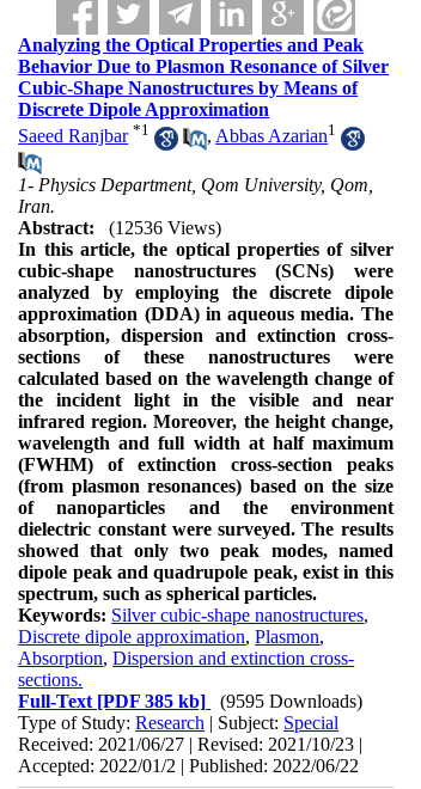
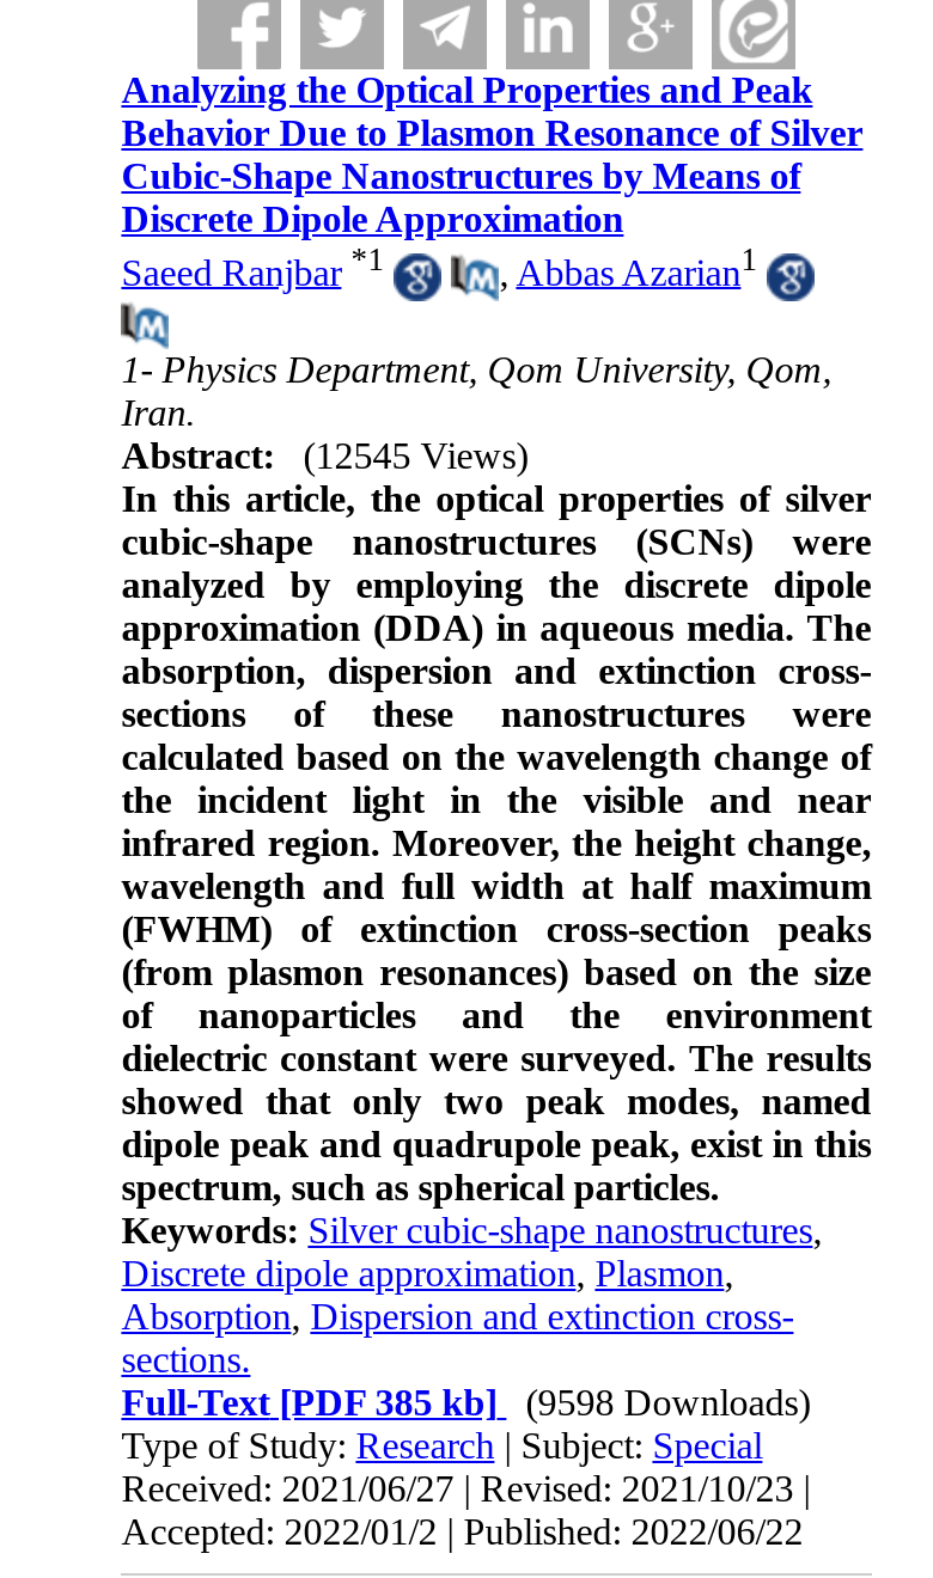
[18,217,222,238] Abstract: (12536 Views) -> [121,434,528,475] Abstract: (12545 Views)
[18,691,363,711] Full-Text [PDF 385 kb] (9595 Downloads) -> [121,1381,810,1422] Full-Text [PDF 385 kb] (9598 Downloads)

